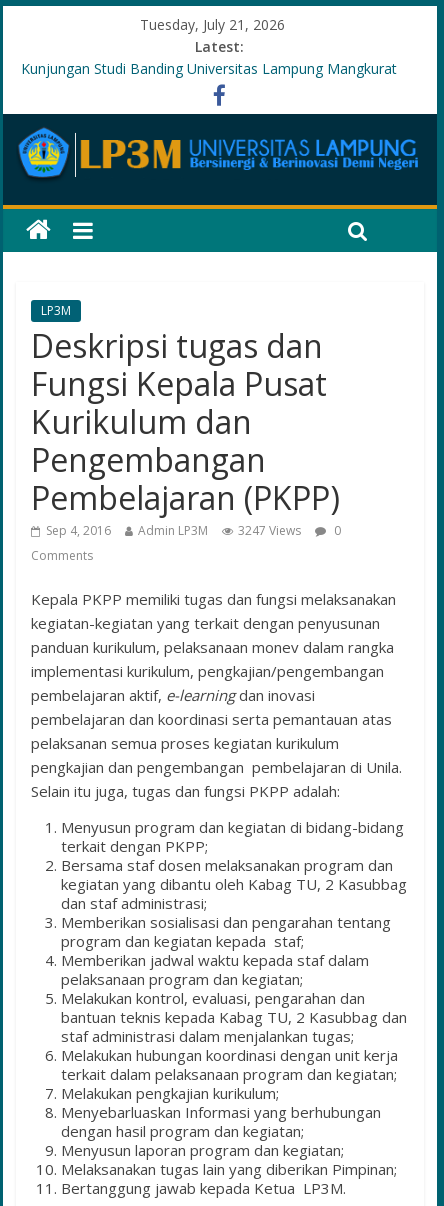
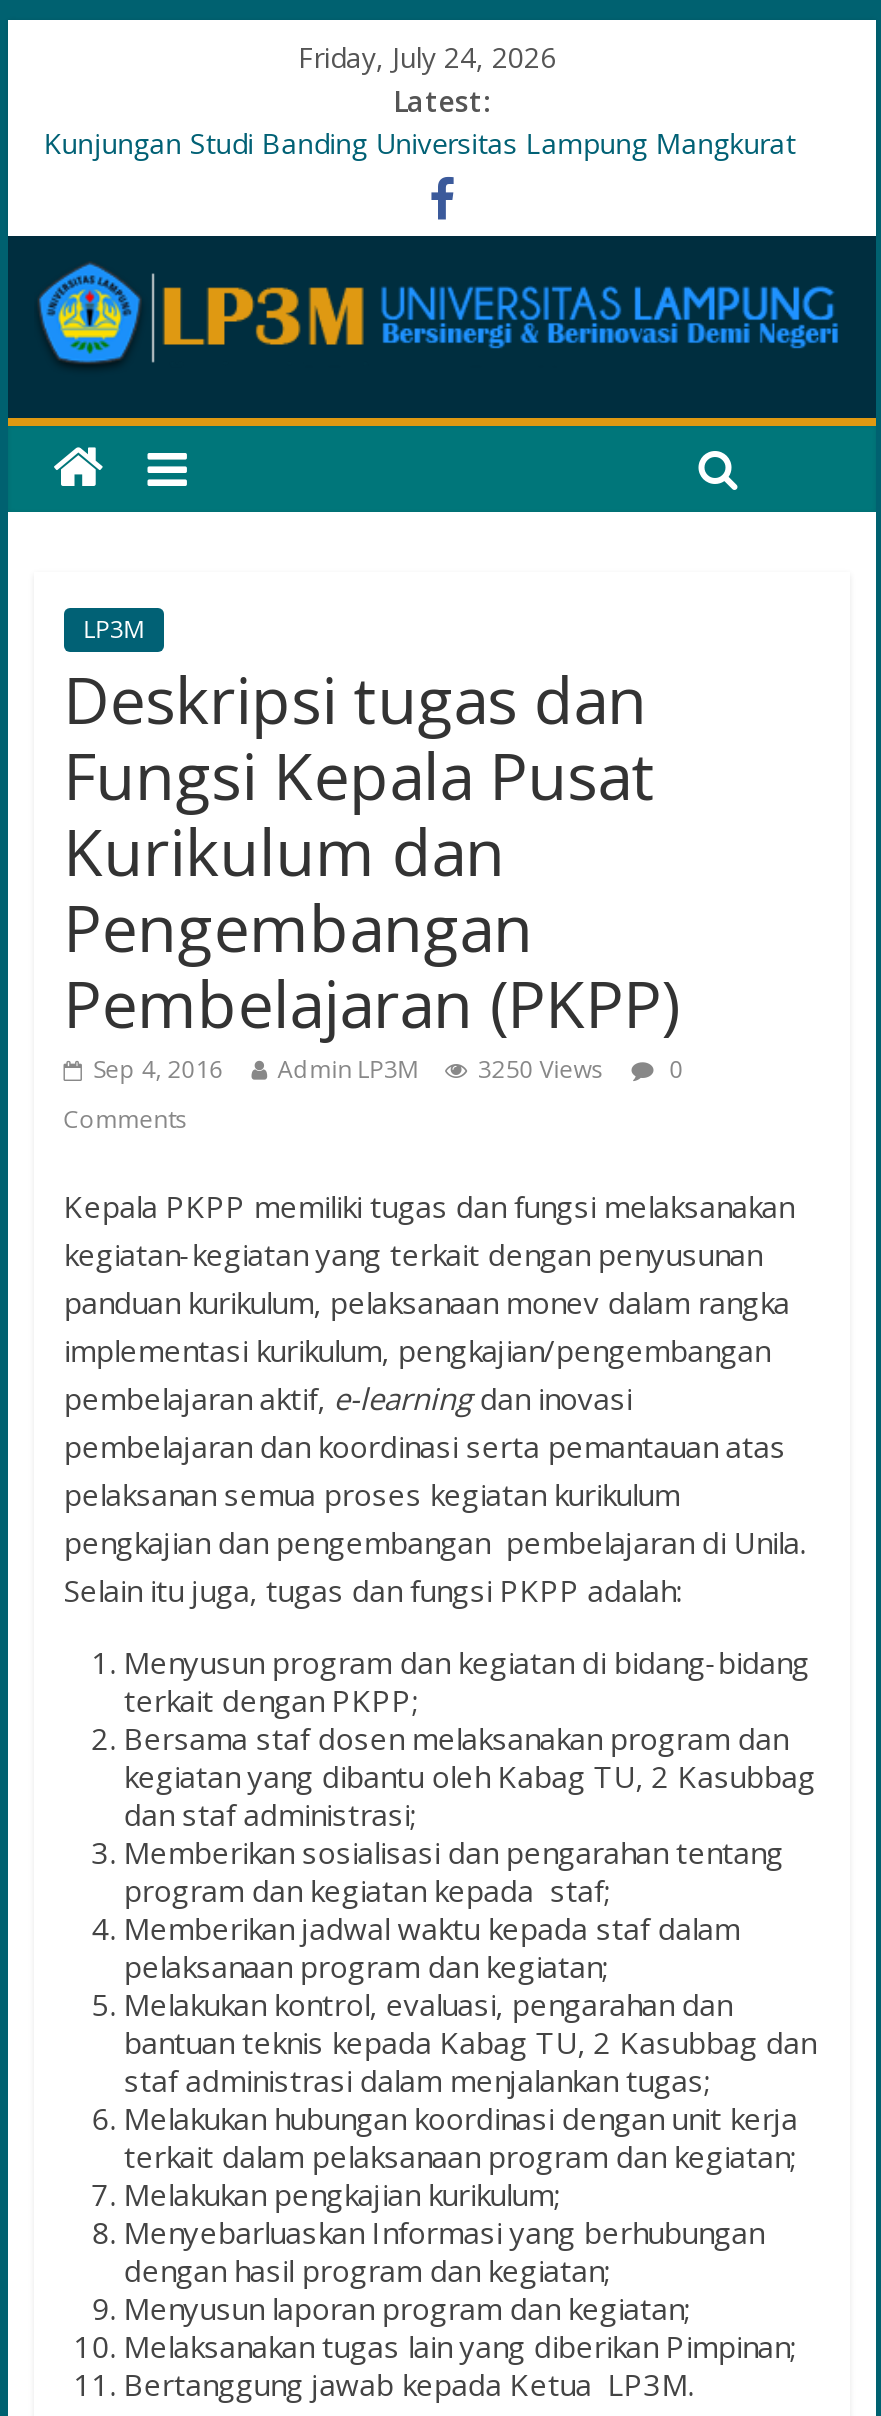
[140,15,285,34] Tuesday, July 21, 2026 -> [298,38,556,76] Friday, July 24, 2026
[46,522,341,539] Sep 4, 2016 Admin LP3M 3247 Views 0 -> [94,1052,684,1086] Sep 4, 2016 Admin LP3M 3250 Views 0

